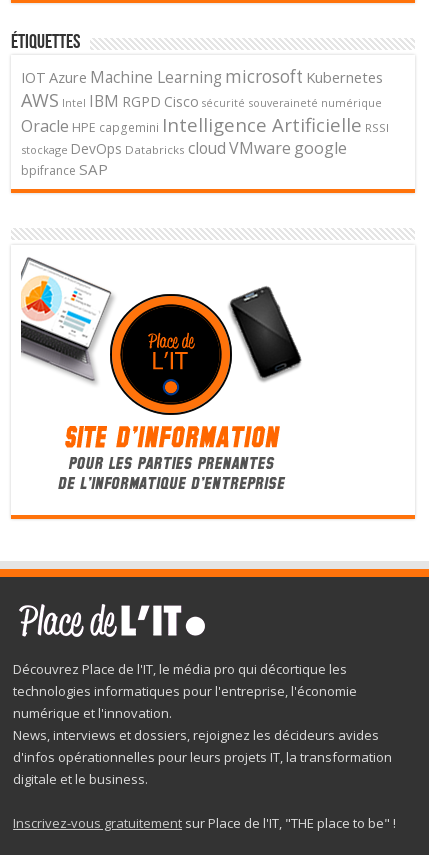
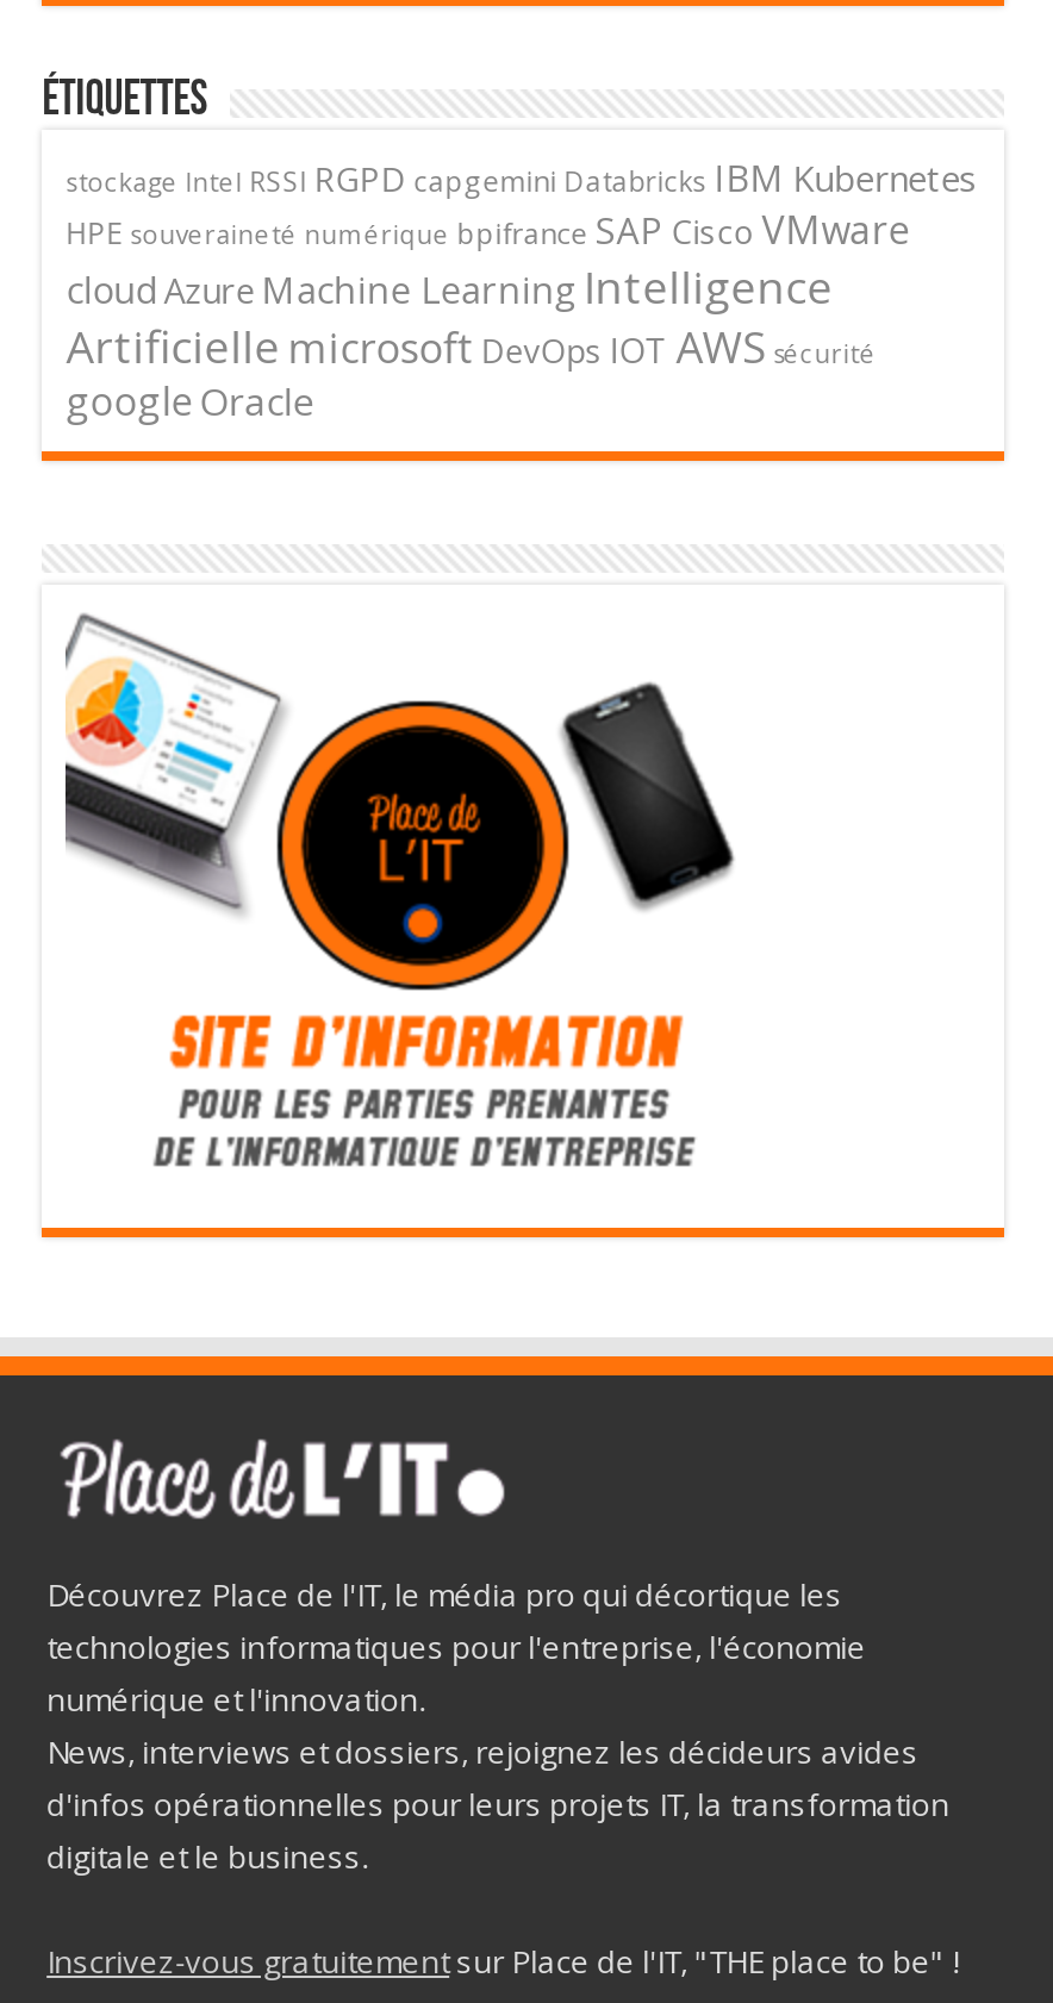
[21,65,389,179] IOT Azure Machine Learning microsoft Kubernetes | AWS Intel IBM RGPD Cisco sécurité souveraineté numérique | Oracle HPE capgemini Intelligence Artificielle RSSI | stockage DevOps Databricks cloud VMware google | bpifrance SAP -> [66,154,976,428] stockage Intel RSSI RGPD capgemini Databricks IBM Kubernetes | HPE souveraineté numérique bpifrance SAP Cisco VMware | cloud Azure Machine Learning Intelligence | Artificielle microsoft DevOps IOT AWS sécurité | google Oracle

